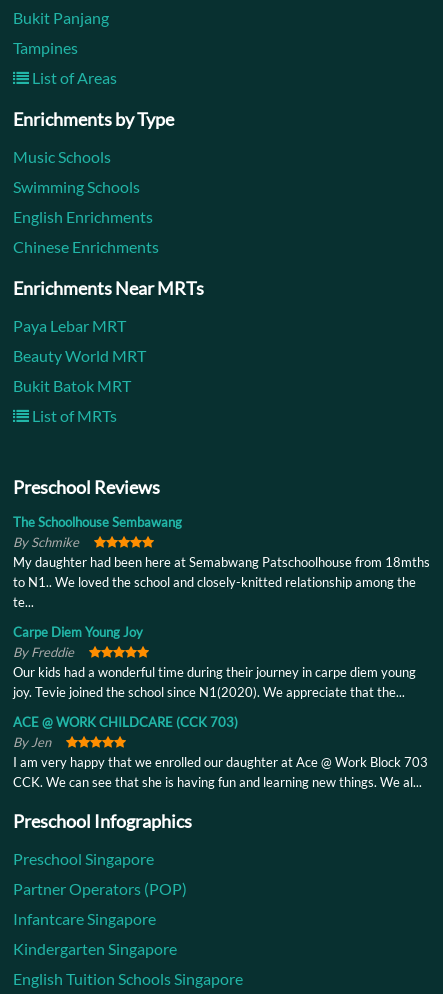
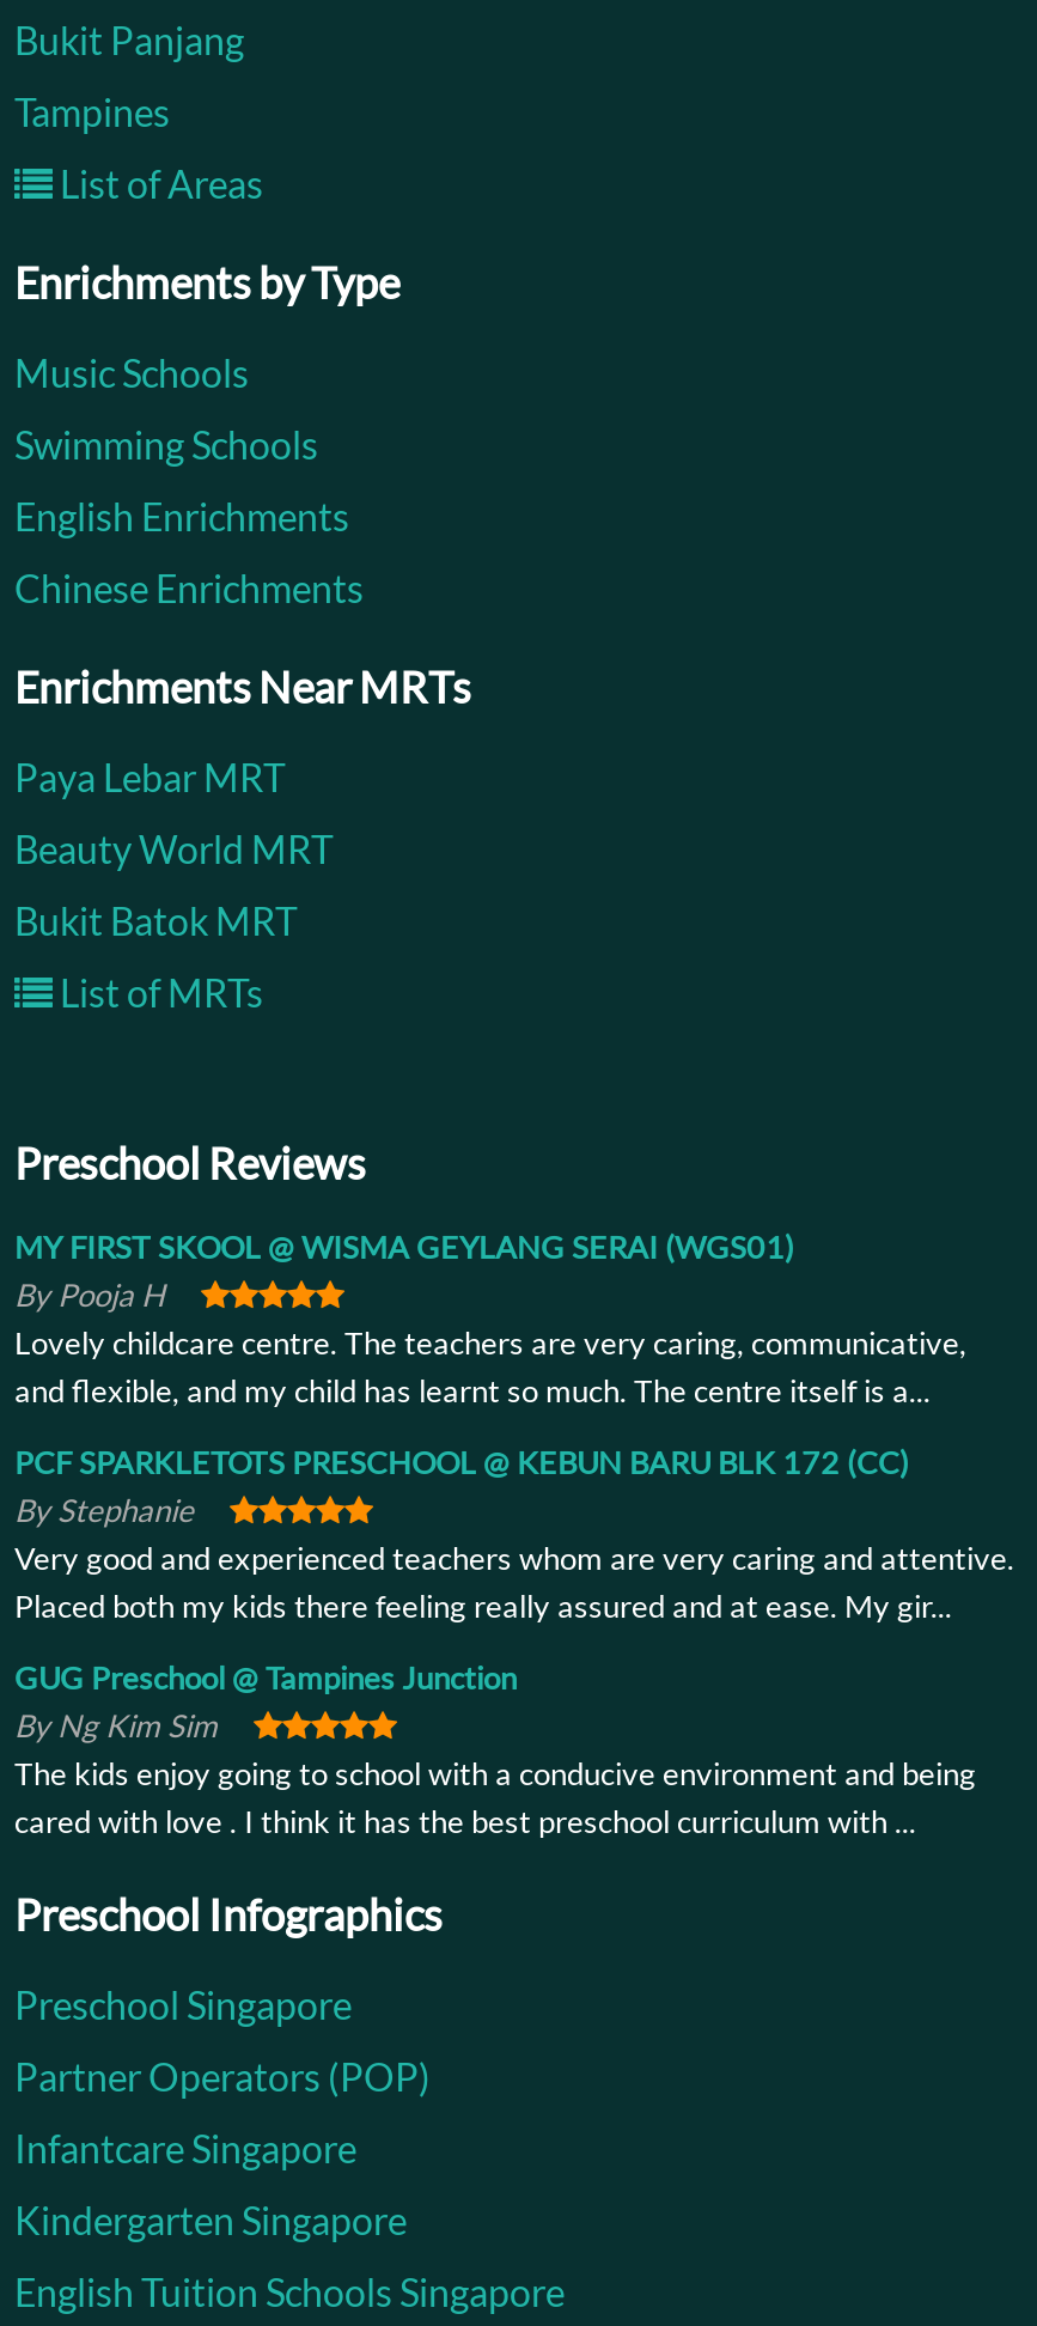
[13,514,430,610] The Schoolhouse Sembawang | By Schmike | My daughter had been here at Semabwang Patschoolhouse from 18mths | to N1.. We loved the school and closely-knitted relationship among the | te... -> [14,1228,966,1410] MY FIRST SKOOL @ WISMA GEYLANG SERAI (WGS01) | By Pooja H | Lovely childcare centre. The teachers are very caring, communicative, | and flexible, and my child has learnt so much. The centre itself is a...
[13,624,416,700] Carpe Diem Young Joy | By Freddie | Our kids had a wonderful time during their journey in carpe diem young | joy. Tevie joined the school since N1(2020). We appreciate that the... -> [14,1443,1014,1625] PCF SPARKLETOTS PRESCHOOL @ KEBUN BARU BLK 172 (CC) | By Stephanie | Very good and experienced teachers whom are very caring and attentive. | Placed both my kids there feeling really assured and at ease. My gir...
[13,714,428,790] ACE @ WORK CHILDCARE (CCK 703) | By Jen | I am very happy that we enrolled our daughter at Ace @ Work Block 703 | CCK. We can see that she is having fun and learning new things. We al... -> [14,1659,976,1841] GUG Preschool @ Tampines Junction | By Ng Kim Sim | The kids enjoy going to school with a conducive environment and being | cared with love . I think it has the best preschool curriculum with ...

